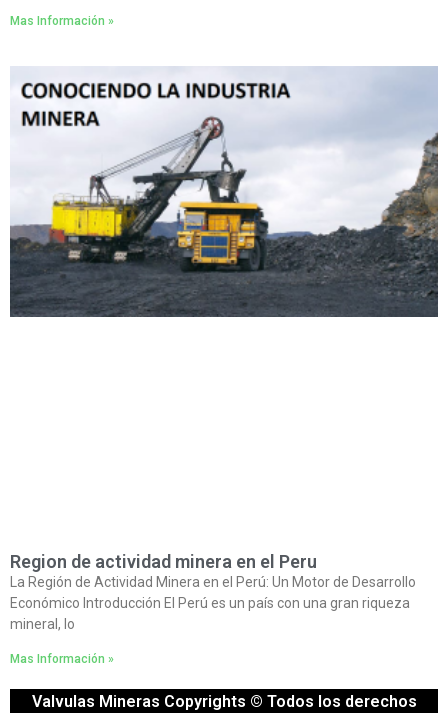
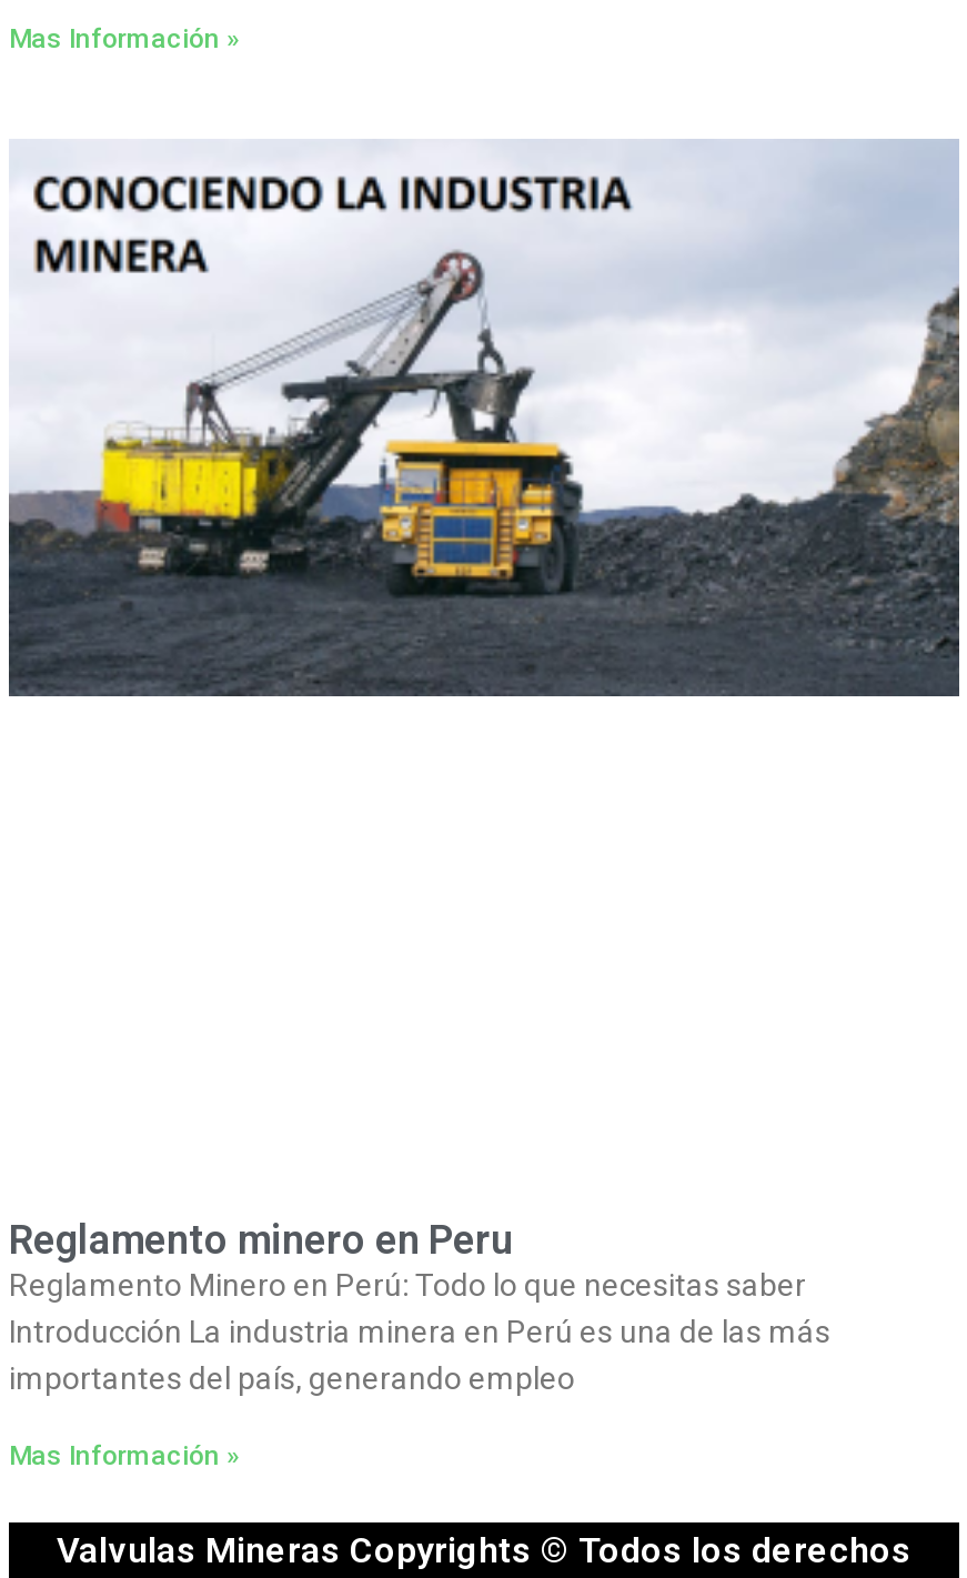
[10,551,416,632] Region de actividad minera en el Peru | La Región de Actividad Minera en el Perú: Un Motor de Desarrollo | Económico Introducción El Perú es un país con una gran riqueza | mineral, lo -> [9,1217,830,1397] Reglamento minero en Peru | Reglamento Minero en Perú: Todo lo que necesitas saber | Introducción La industria minera en Perú es una de las más | importantes del país, generando empleo

